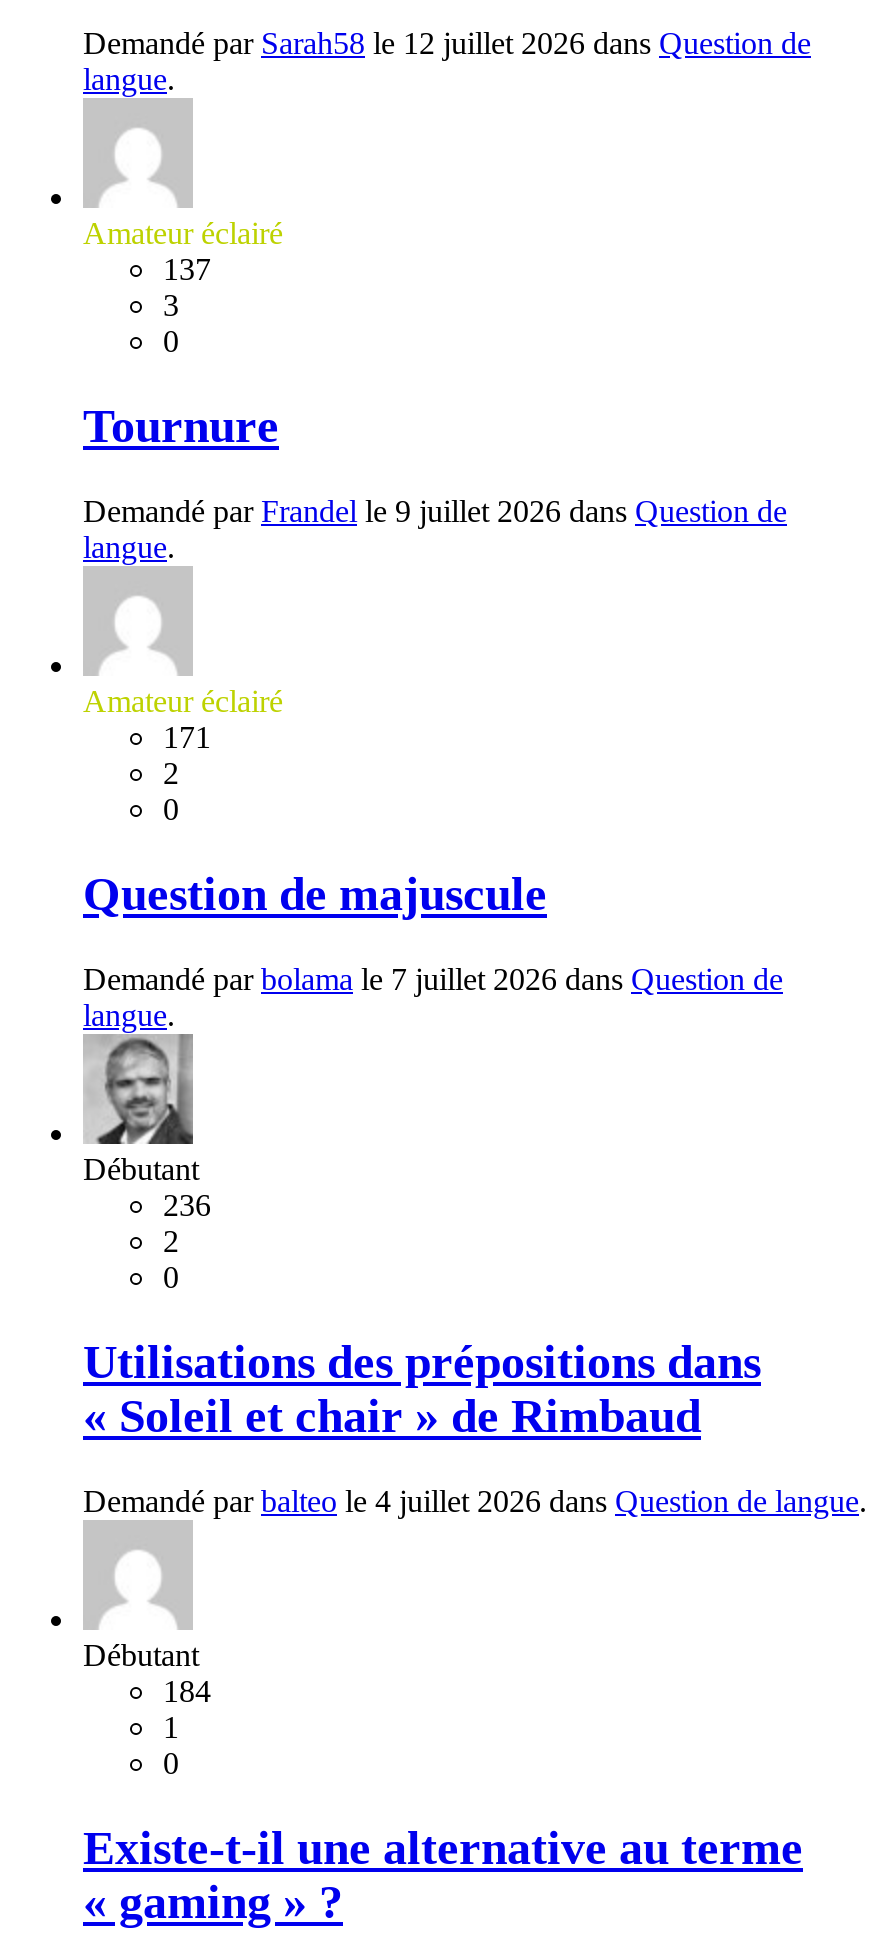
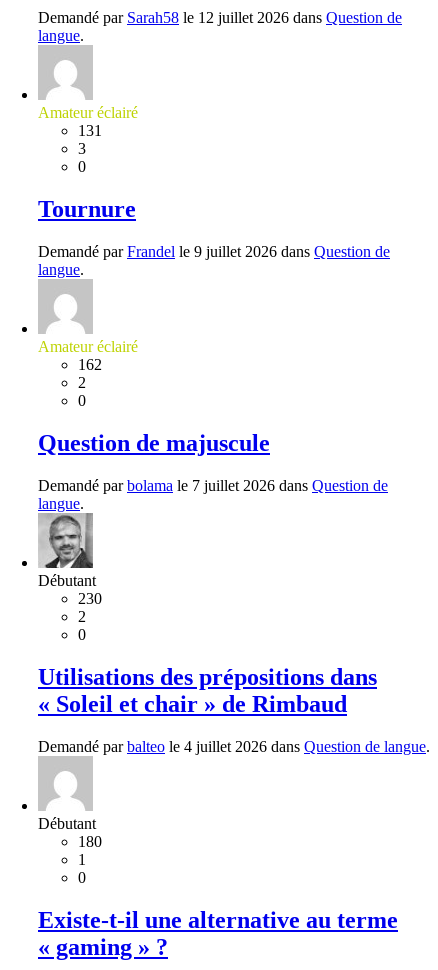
[163,253,211,287] 137 -> [78,122,102,139] 131
[163,720,211,754] 171 -> [78,356,102,373] 162
[163,1188,211,1222] 236 -> [78,590,102,607] 230
[163,1674,211,1708] 184 -> [78,833,102,850] 180

